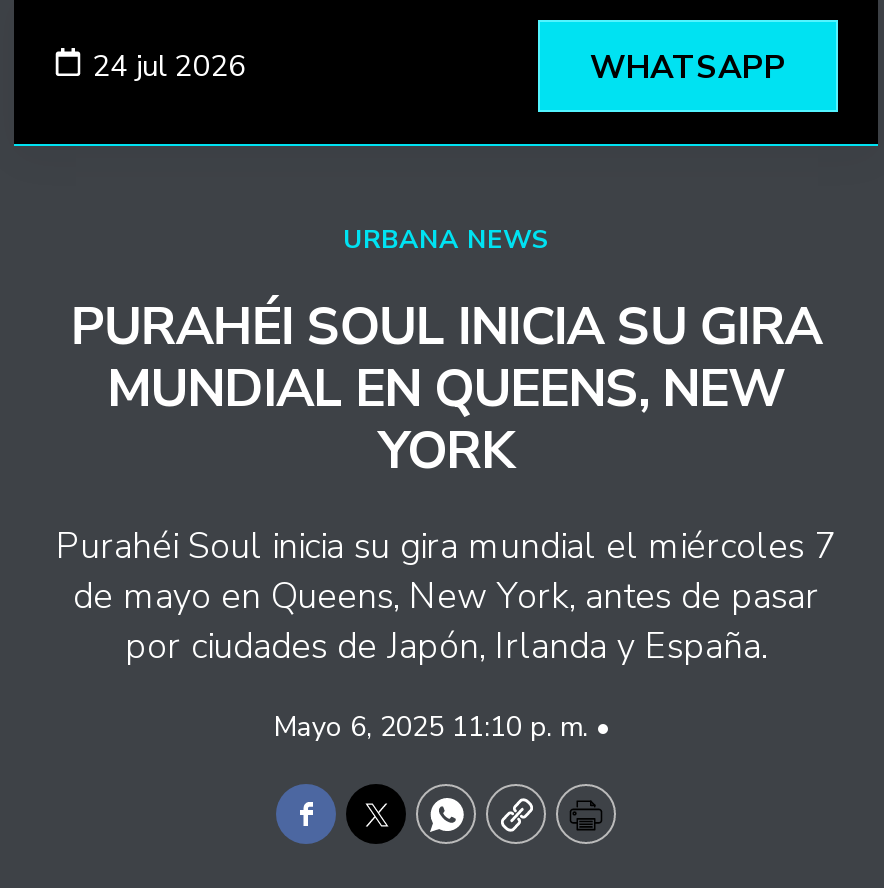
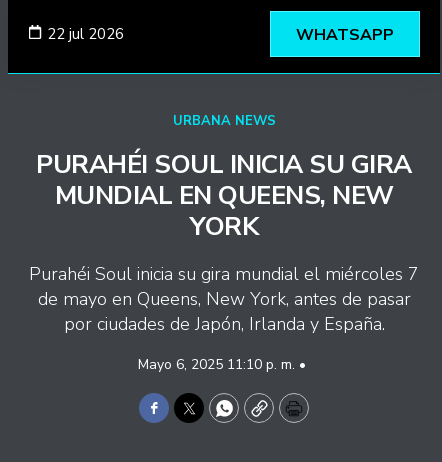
[92,45,246,85] 24 jul 2026 -> [47,24,124,44] 22 jul 2026

